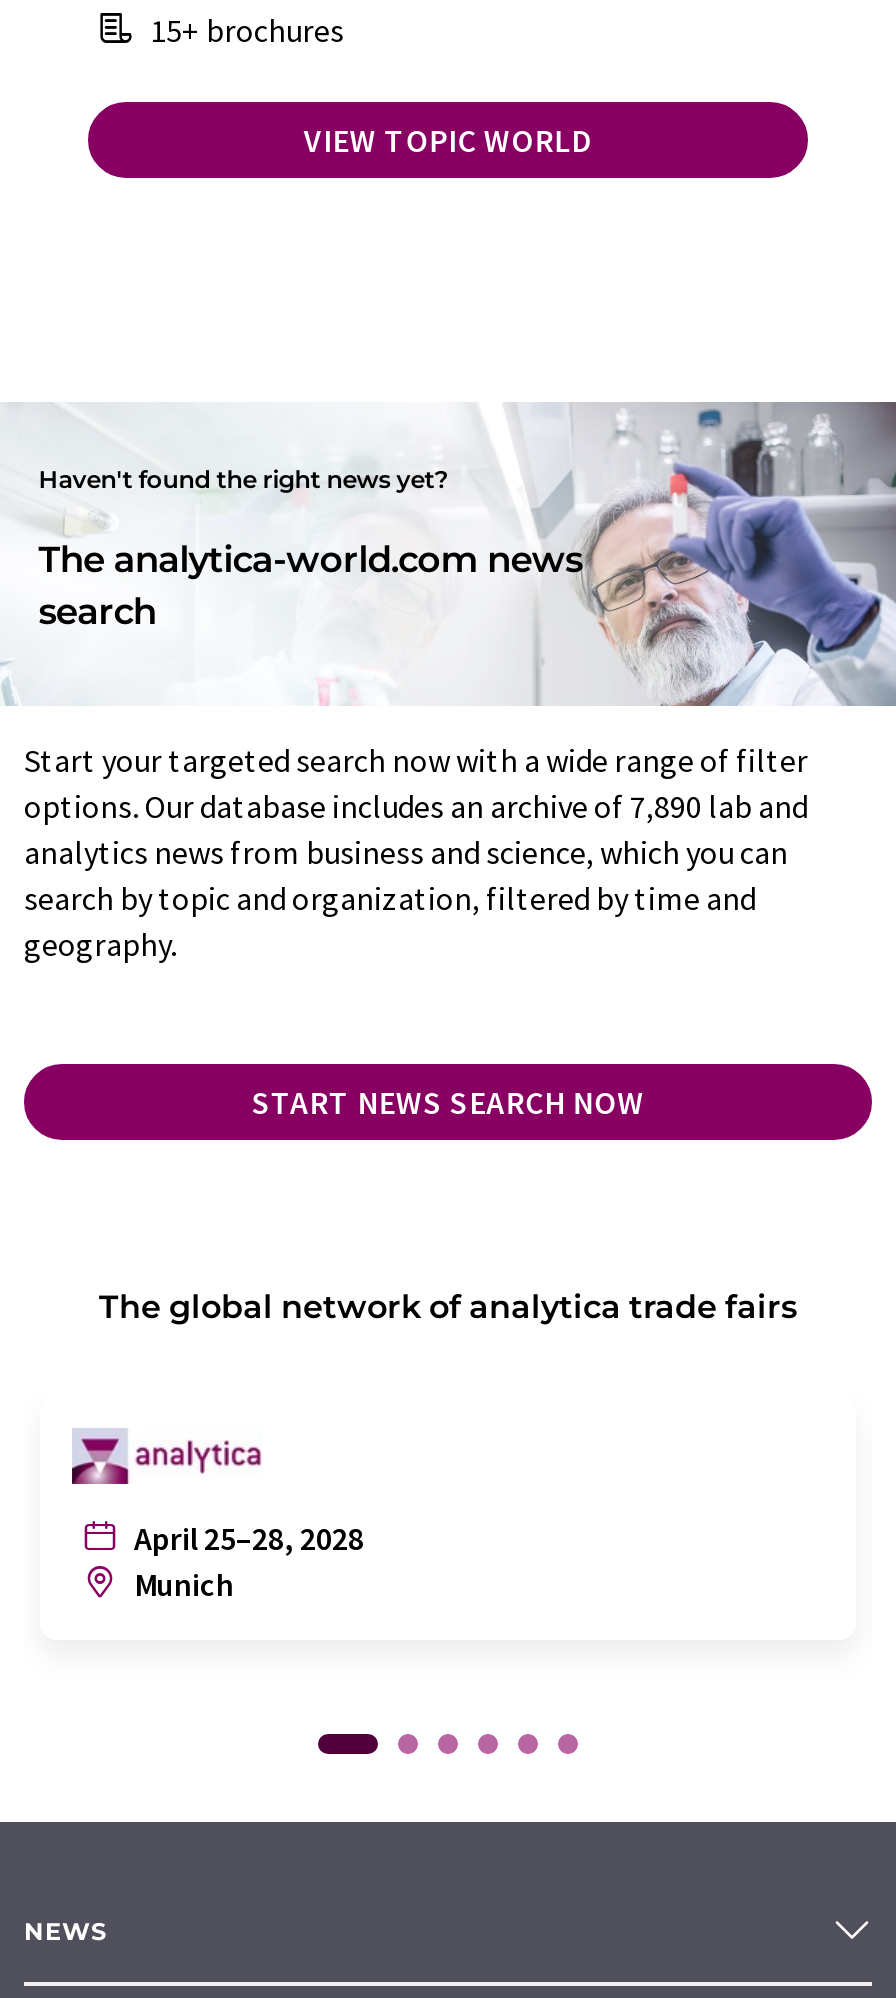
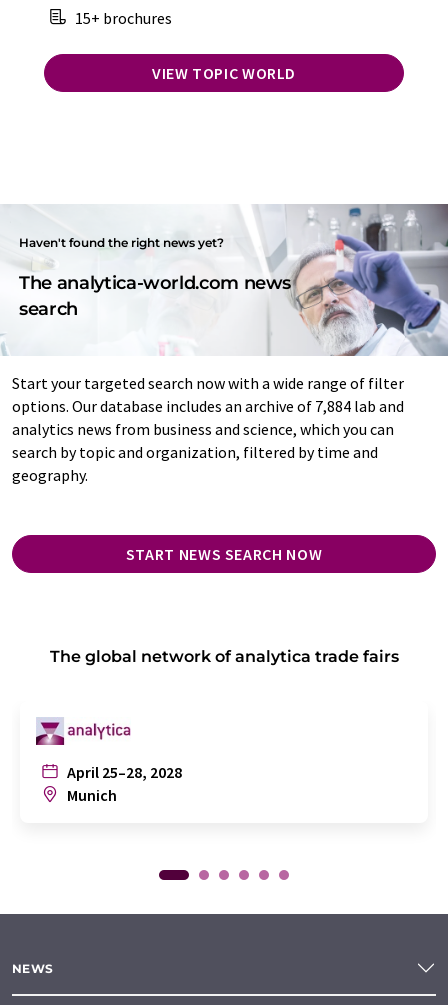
[24,787,808,827] options. Our database includes an archive of 7,890 lab and -> [12,396,404,416] options. Our database includes an archive of 7,884 lab and

